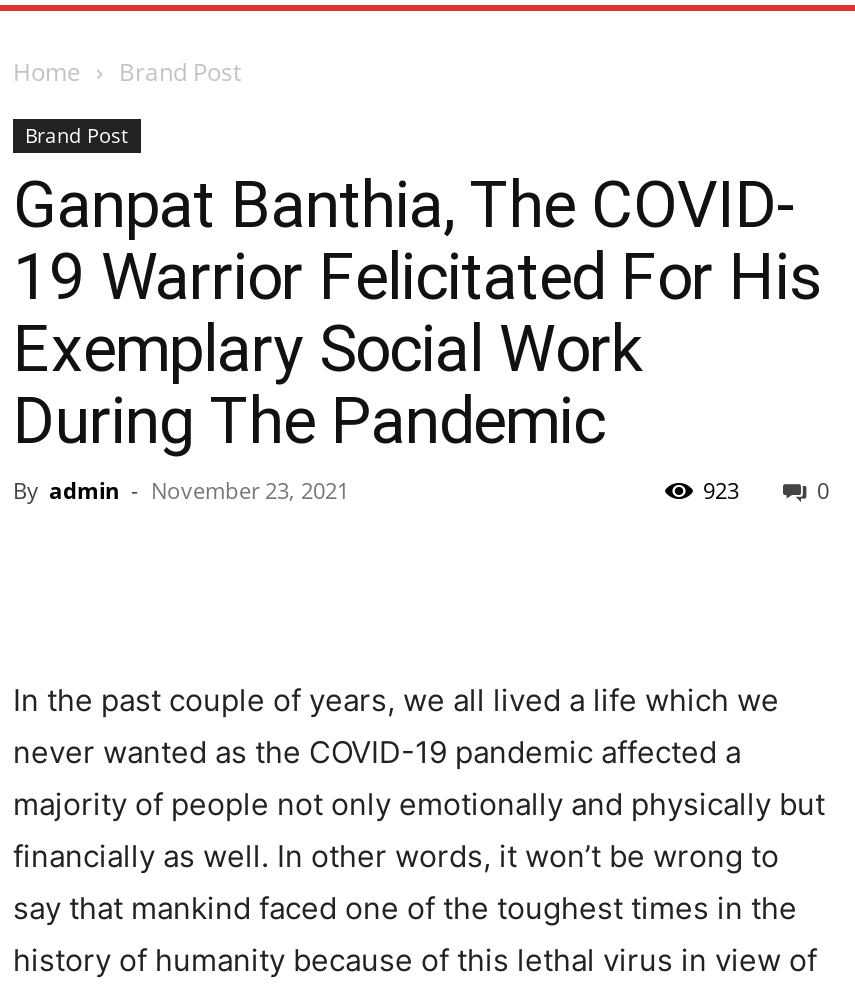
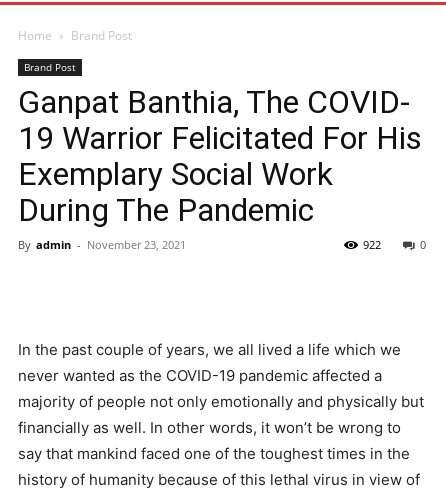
[703,475,739,505] 923 -> [363,237,381,252] 922

